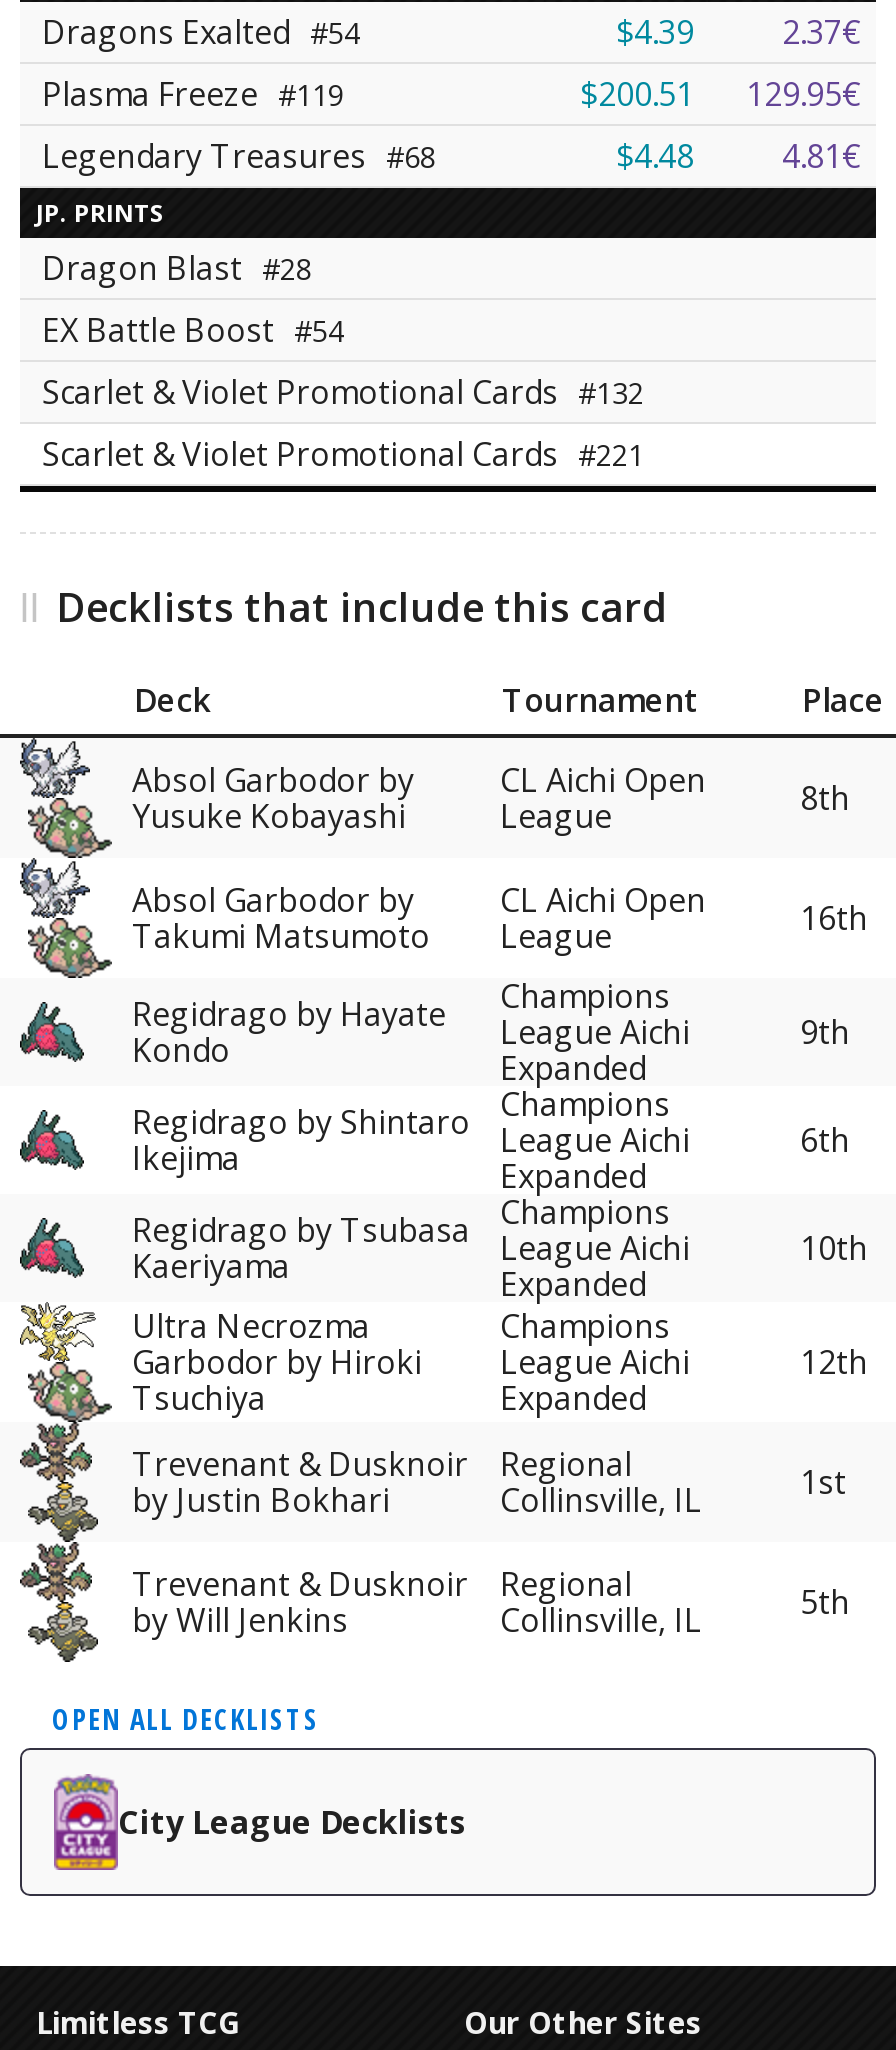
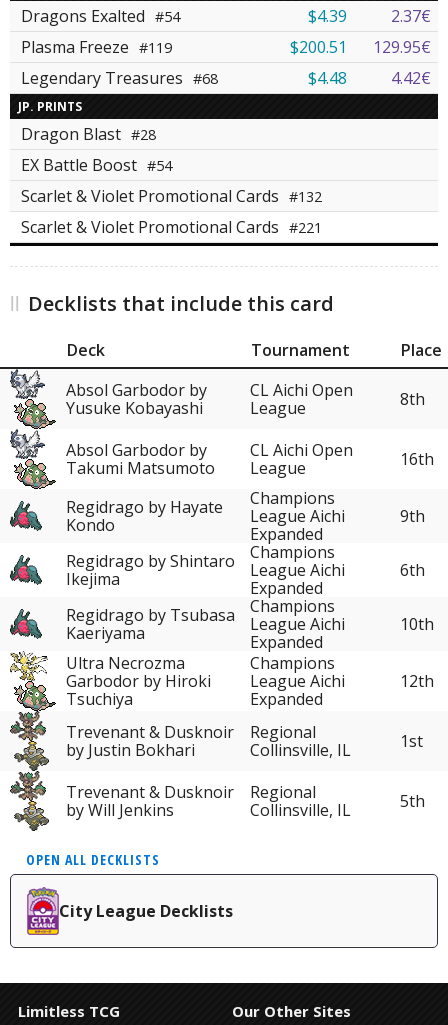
[616,135,862,179] $4.48 4.81€ -> [308,67,431,89] $4.48 4.42€

